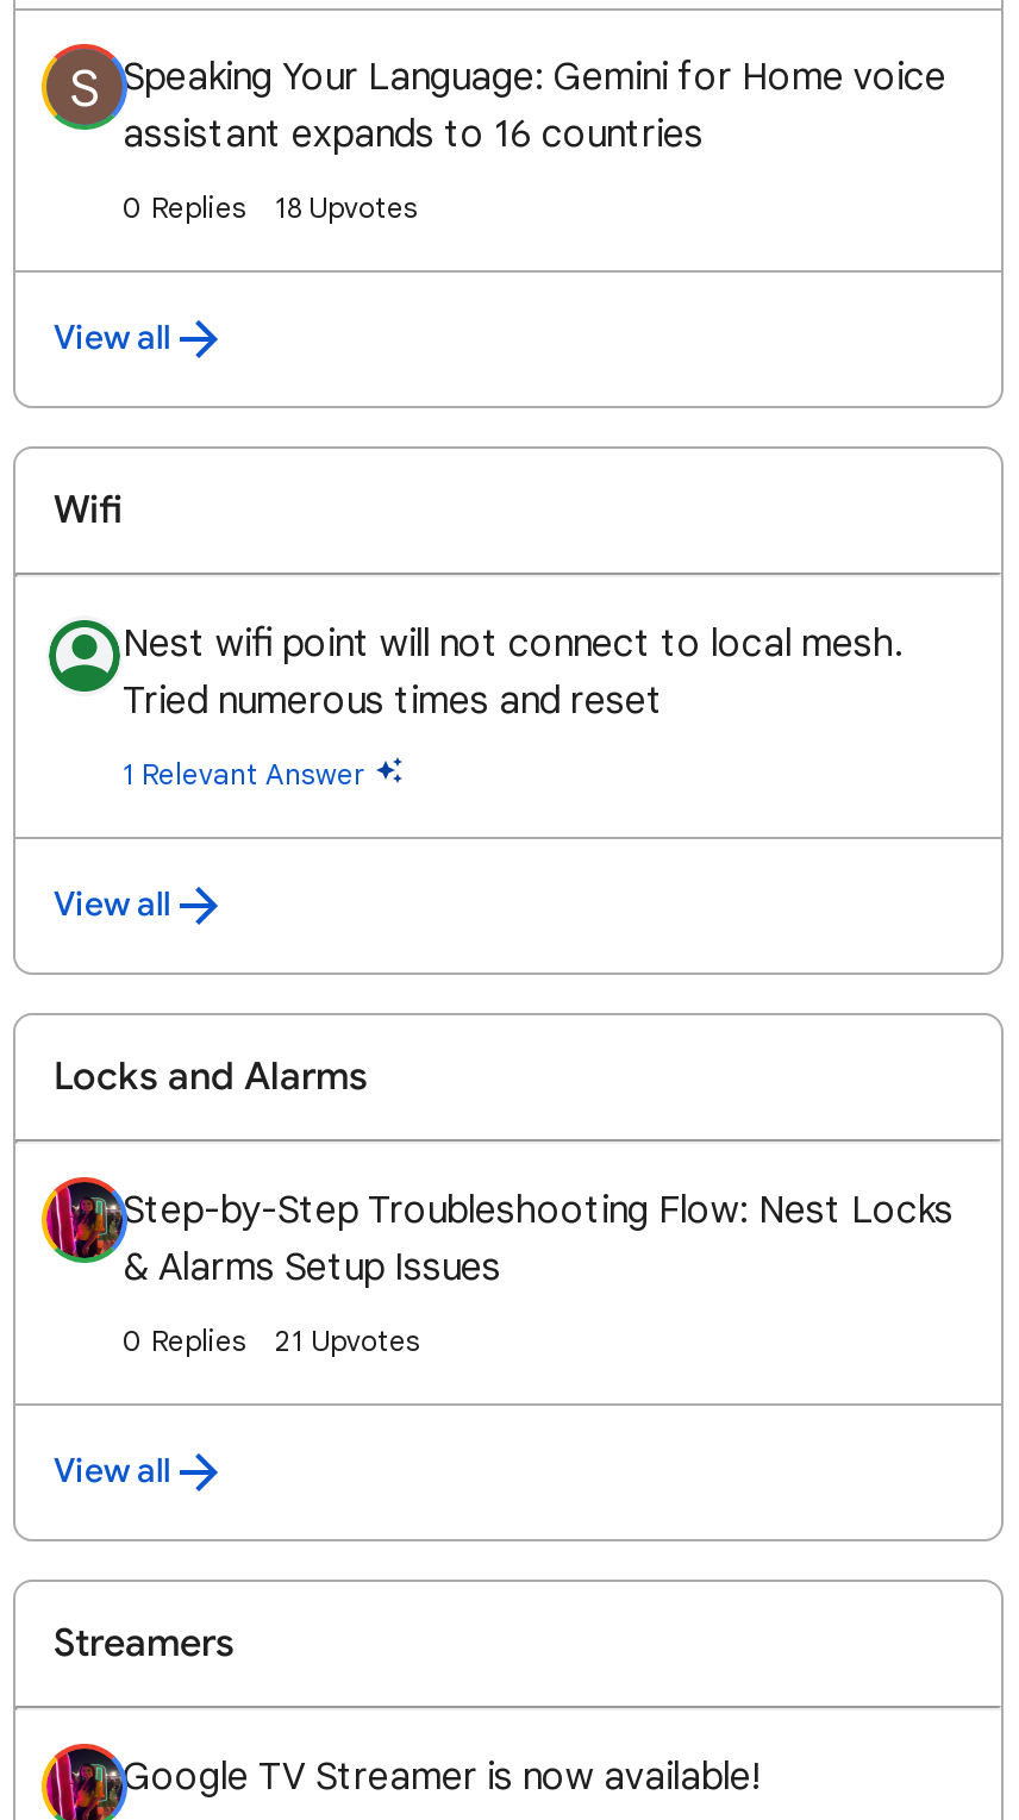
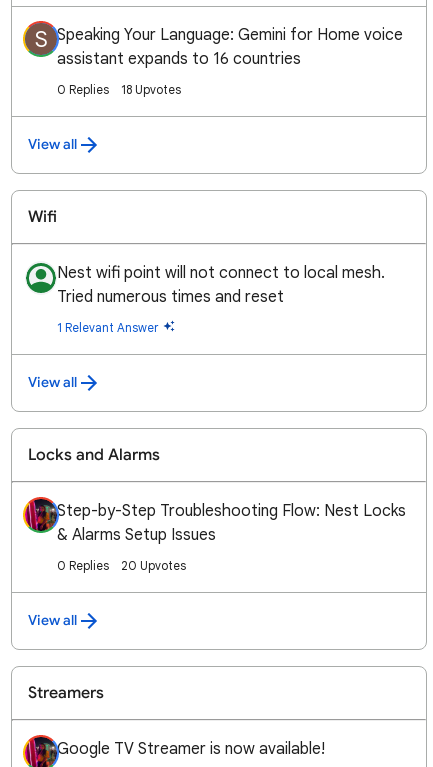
[275,1322,420,1358] 21 Upvotes -> [121,558,186,573] 20 Upvotes

